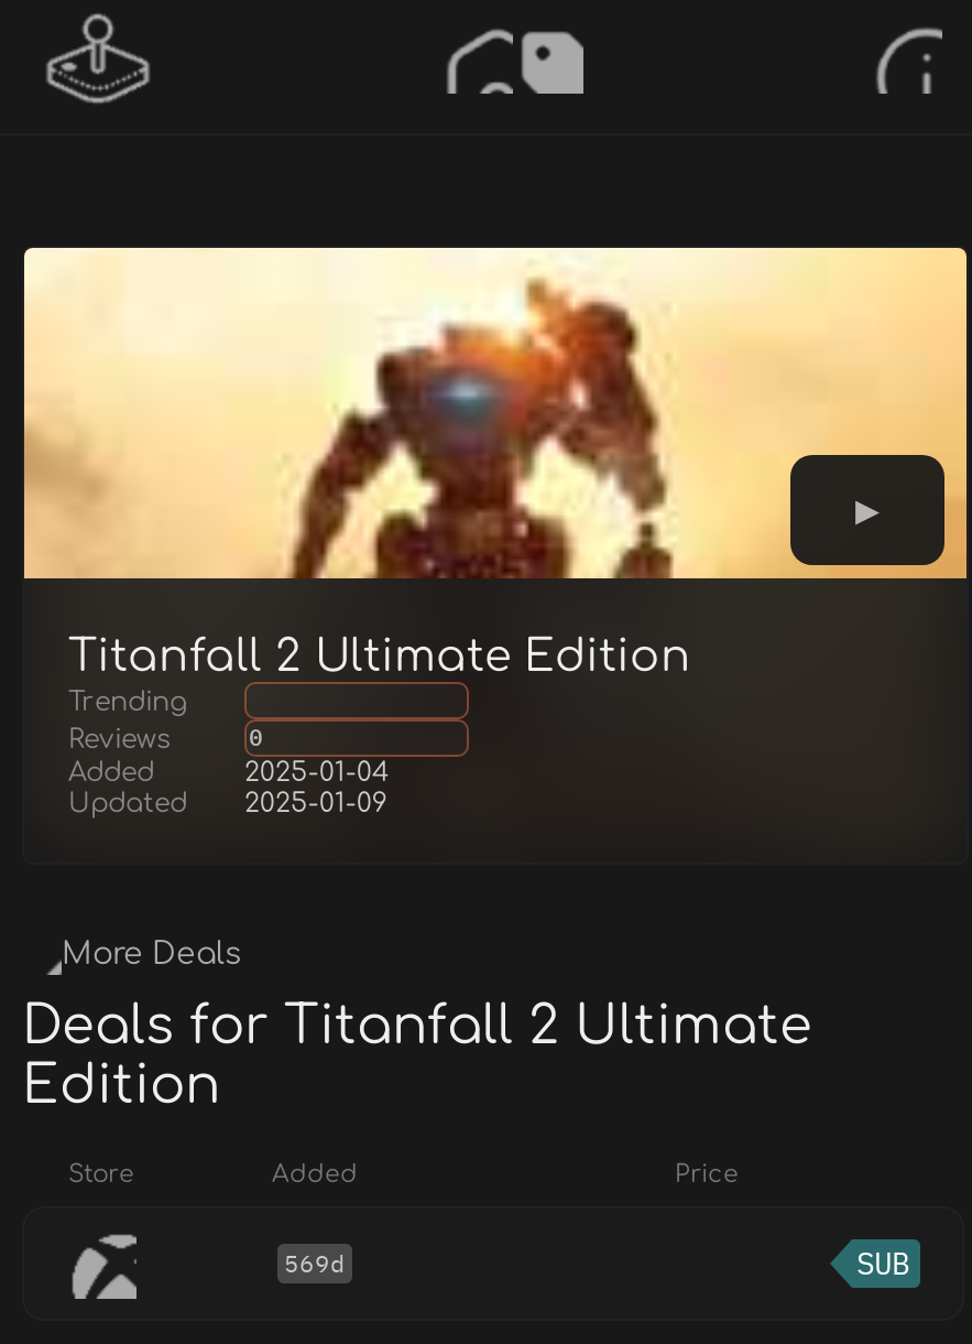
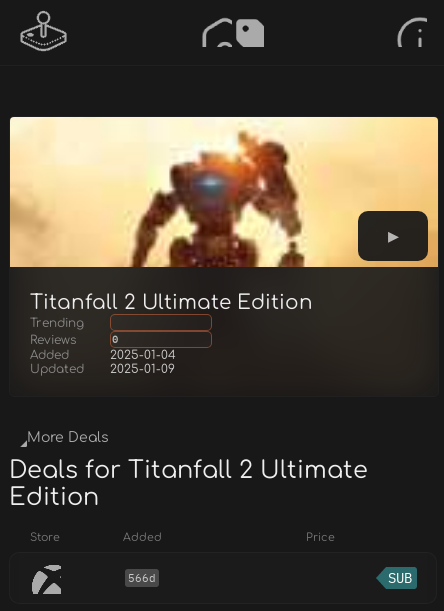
[284,1248,346,1279] 569d -> [128,571,156,585] 566d

